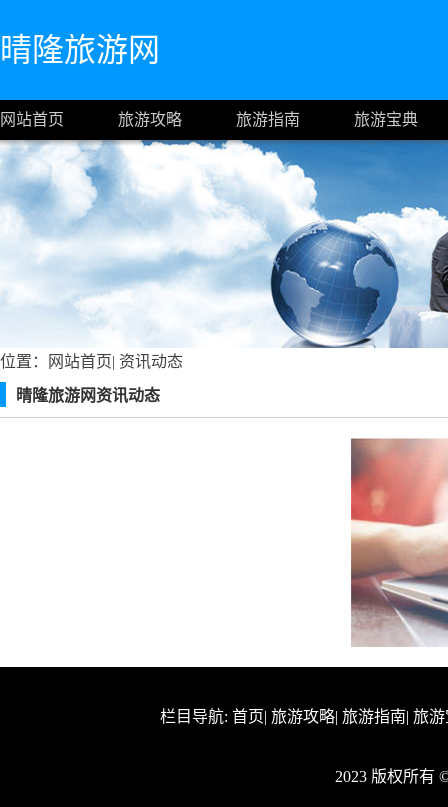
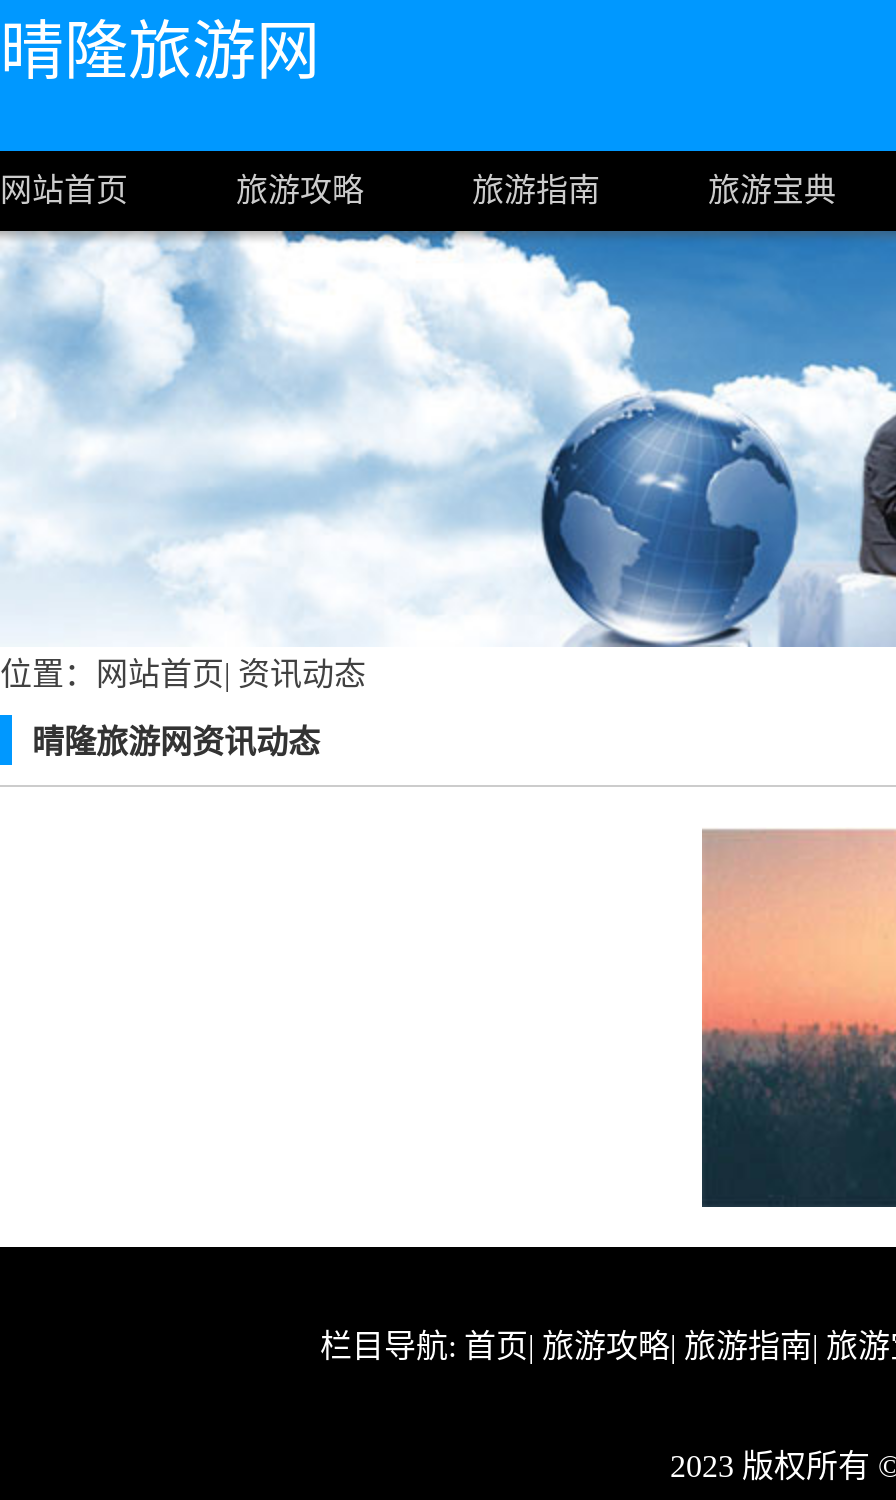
[350,439,445,647] [image] -> [702,831,890,1209] [image]

